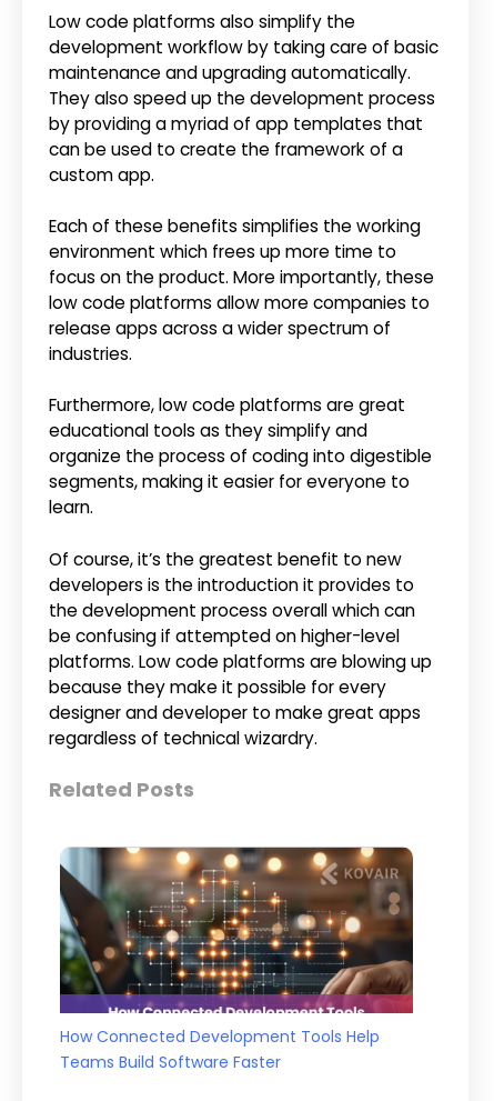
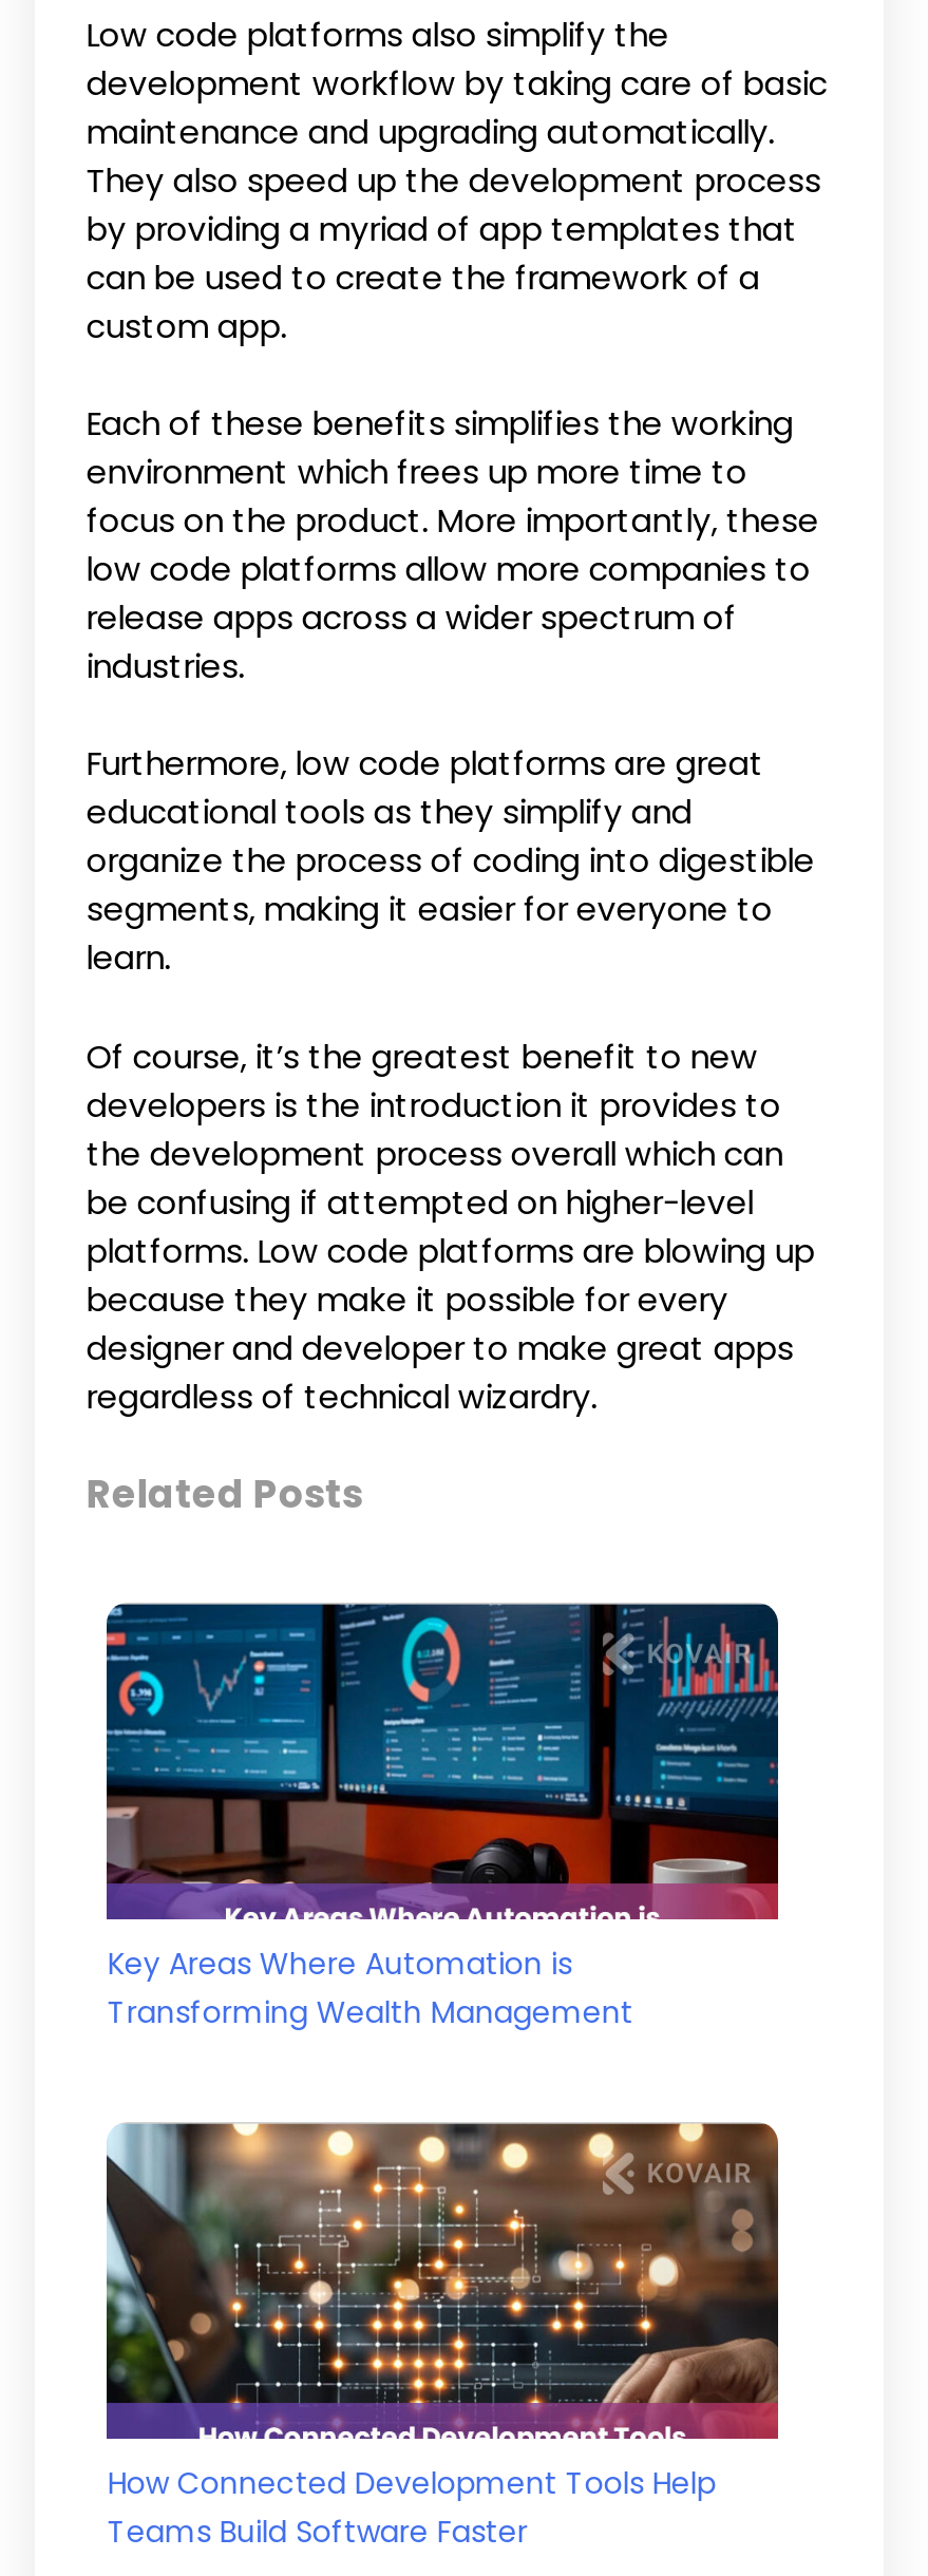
none -> [105,1603,780,2033] [image] | Key Areas Where Automation is | Transforming Wealth Management

